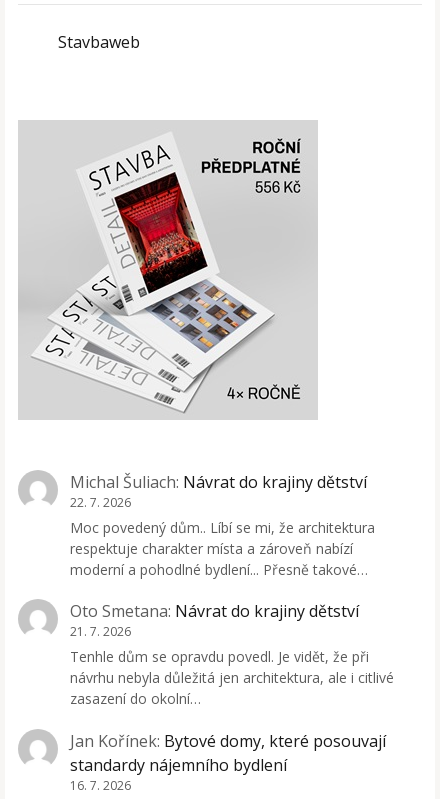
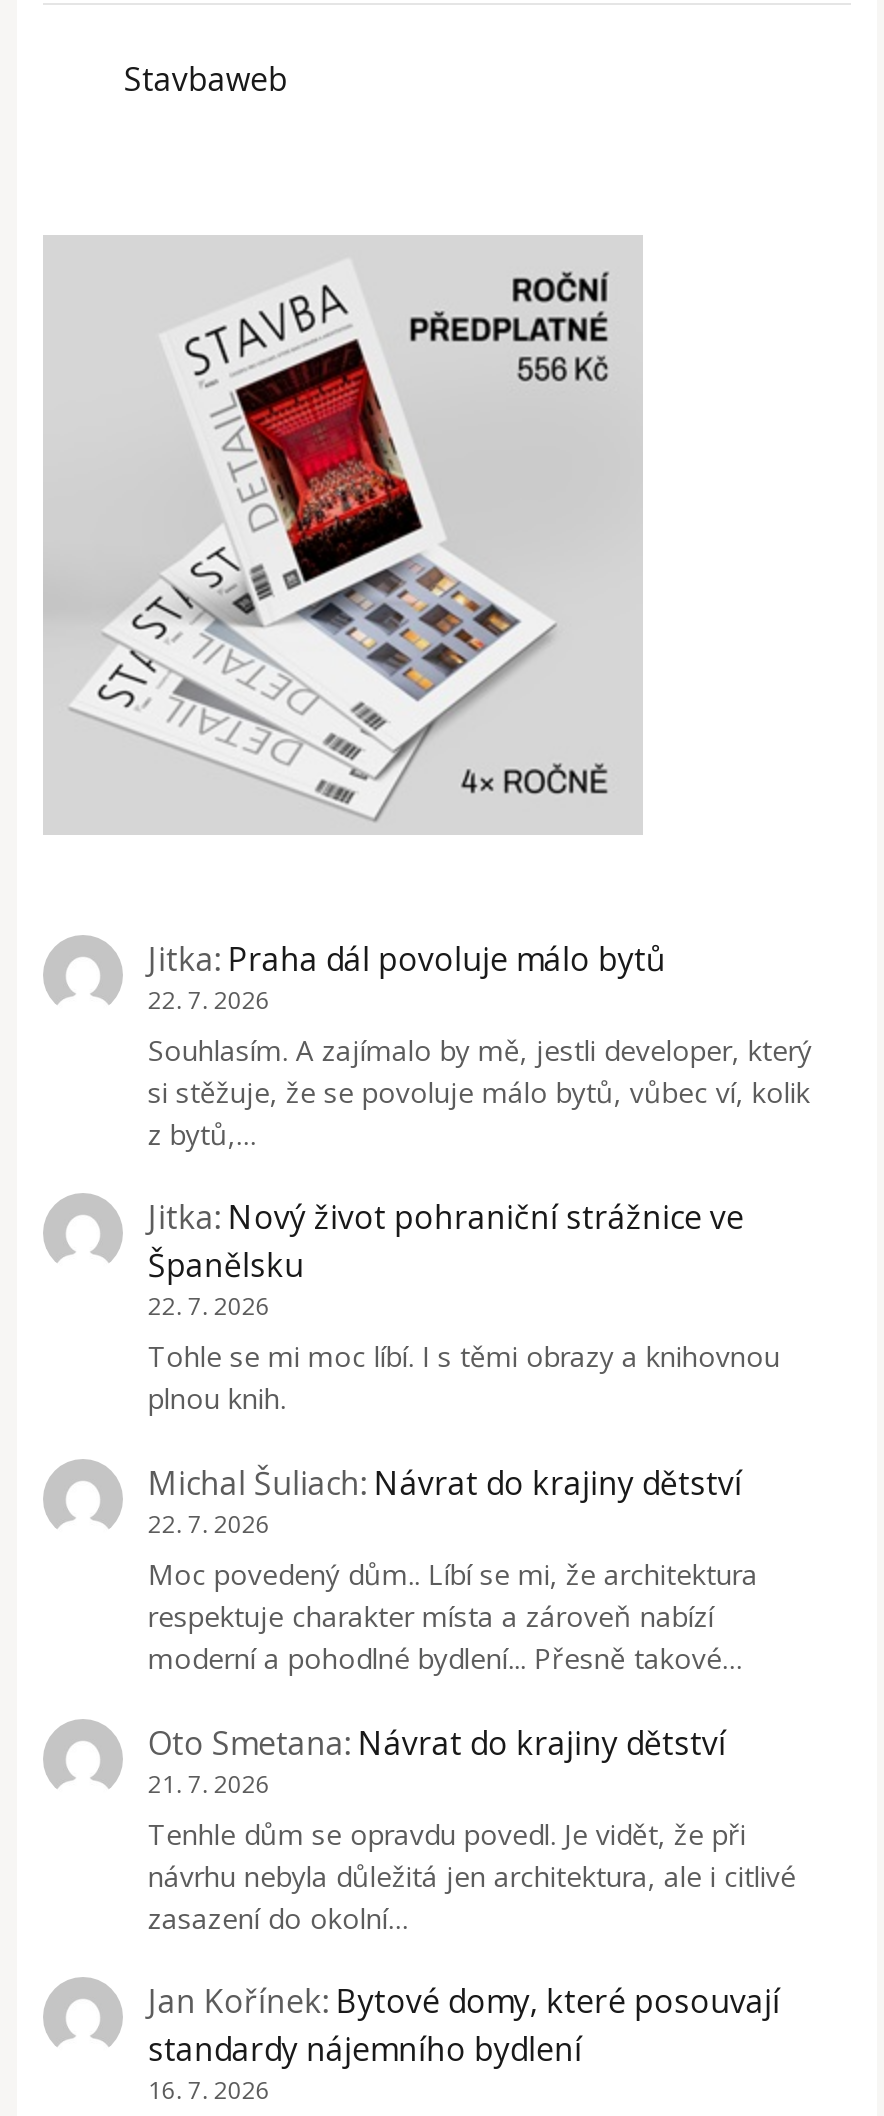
none -> [148,936,812,1418] Jitka: Praha dál povoluje málo bytů | 22. 7. 2026 | Souhlasím. A zajímalo by mě, jestli developer, který | si stěžuje, že se povoluje málo bytů, vůbec ví, kolik | z bytů,… | Jitka: Nový život pohraniční strážnice ve | Španělsku | 22. 7. 2026 | Tohle se mi moc líbí. I s těmi obrazy a knihovnou | plnou knih.

